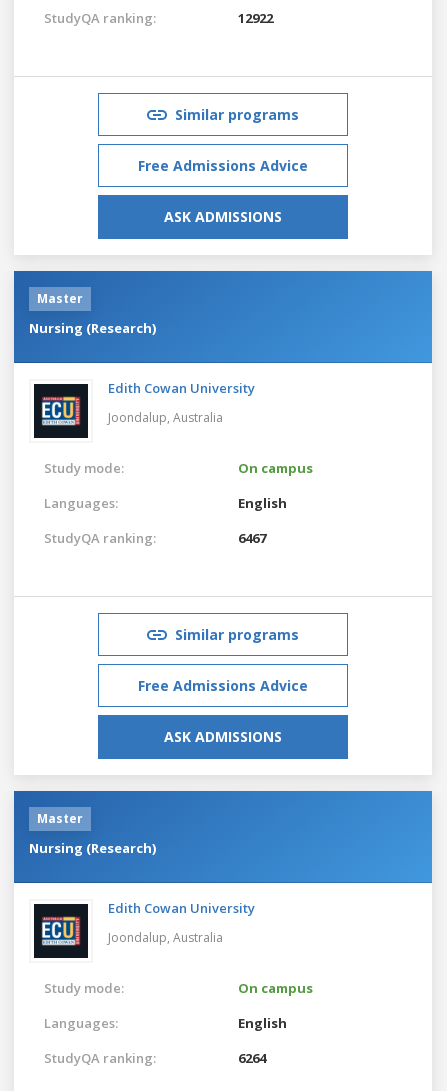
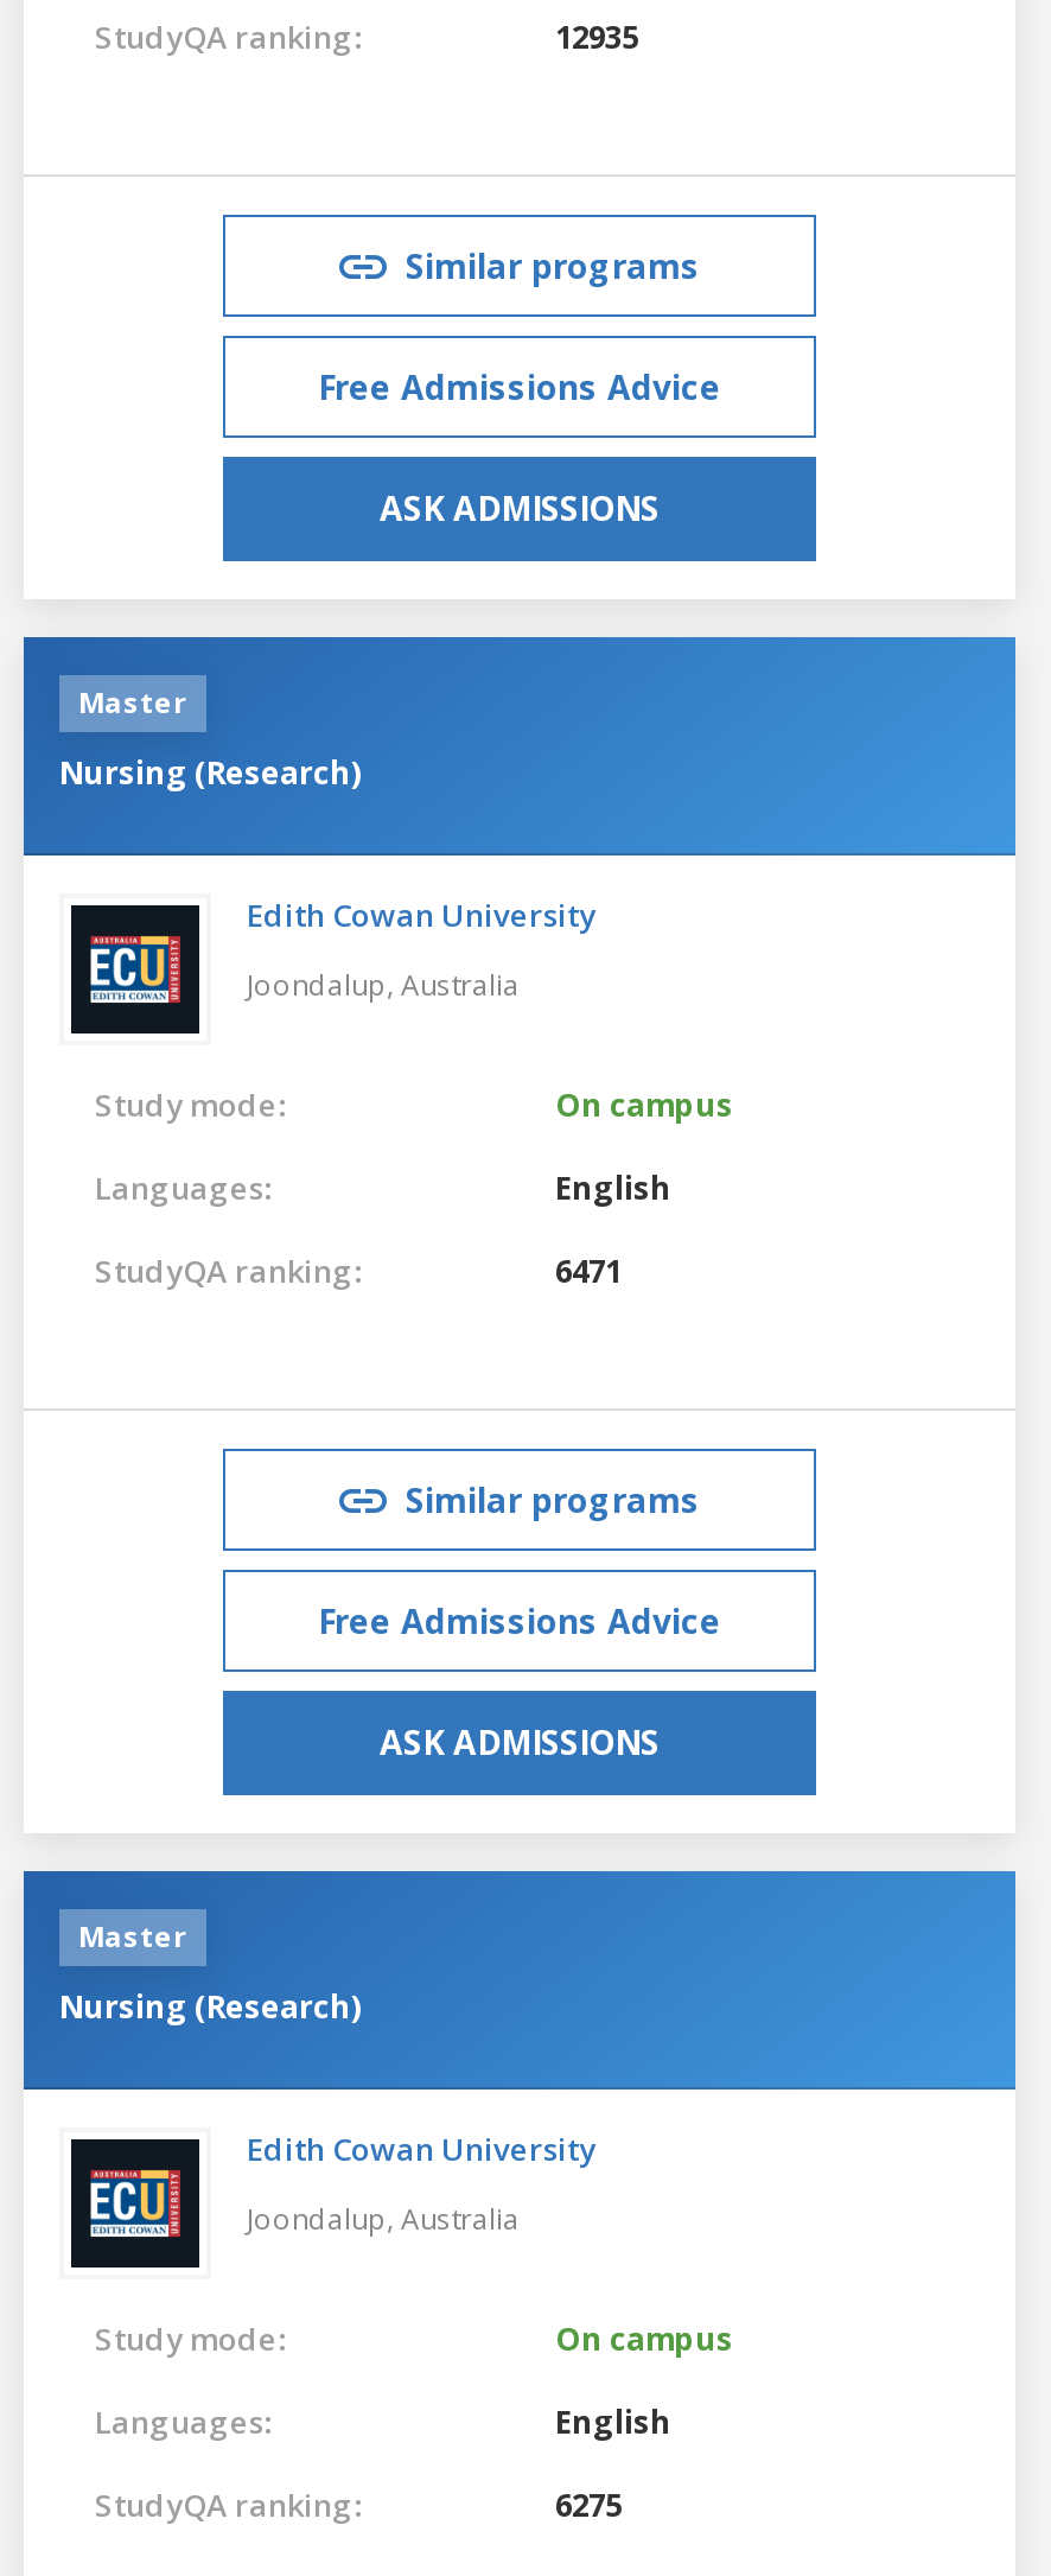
[238,9,273,27] 12922 -> [555,15,638,58] 12935
[238,529,266,547] 6467 -> [555,1249,622,1292] 6471
[238,1049,266,1067] 6264 -> [555,2483,622,2526] 6275

